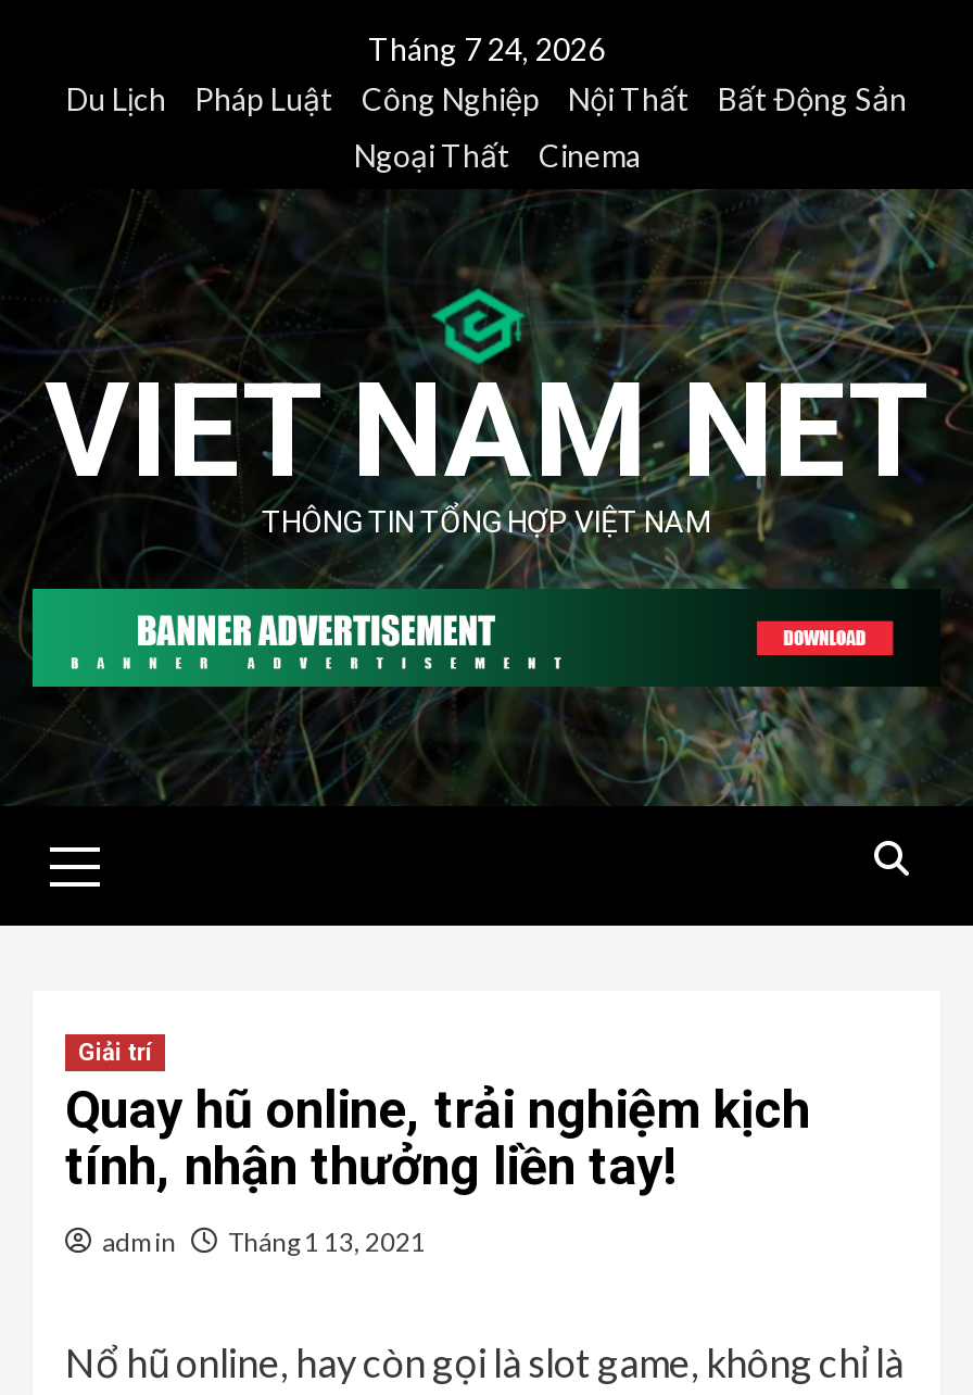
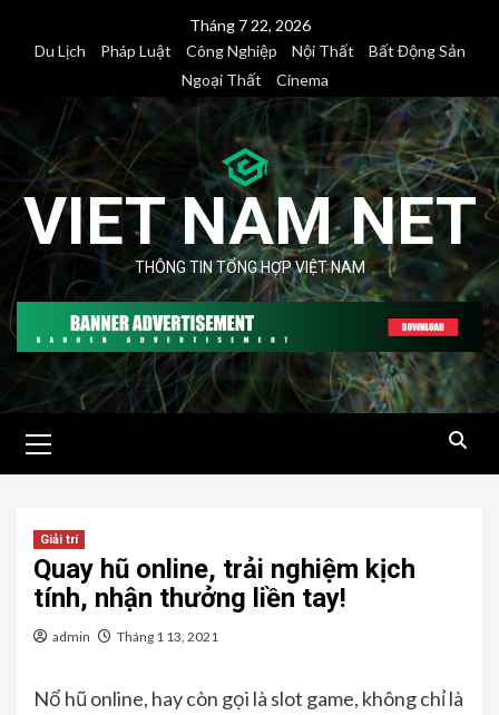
[368,30,605,67] Tháng 7 24, 2026 -> [189,16,310,35] Tháng 7 22, 2026

